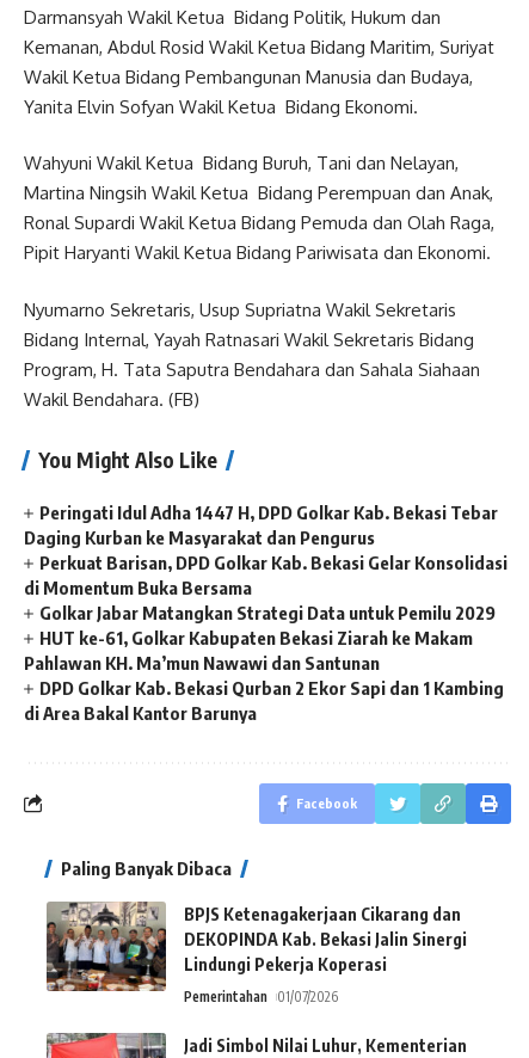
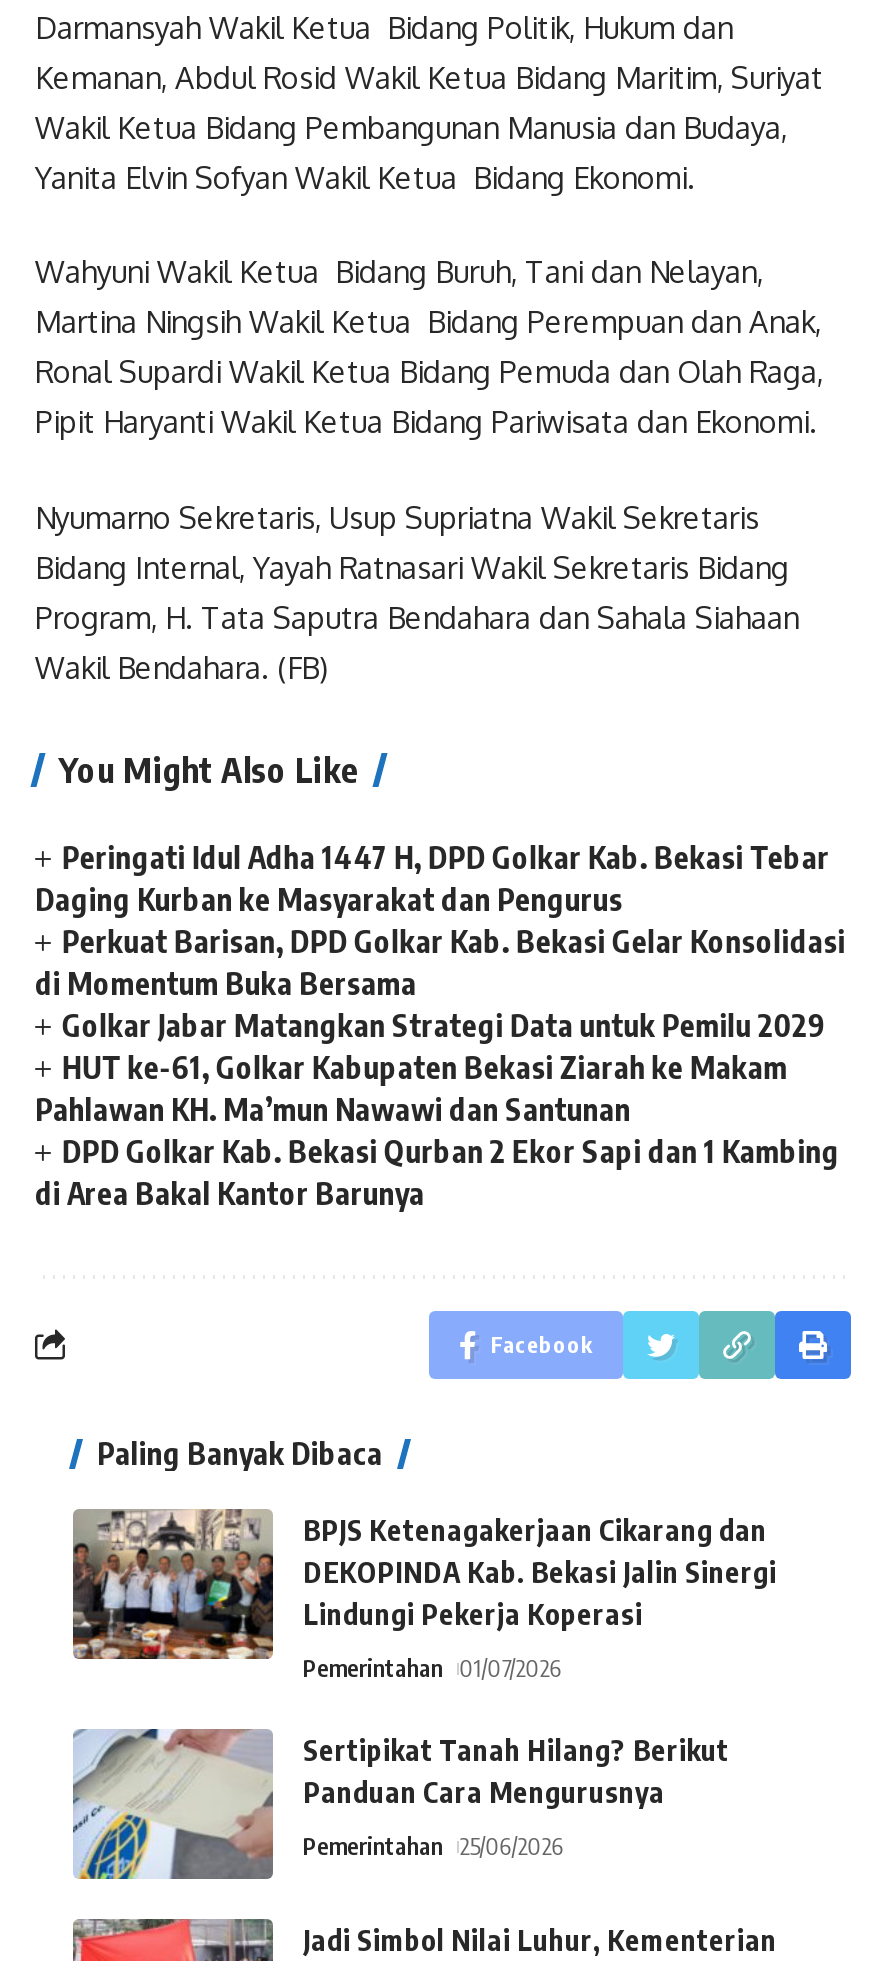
none -> [73,1727,729,1881] [image] | Sertipikat Tanah Hilang? Berikut | Panduan Cara Mengurusnya | Pemerintahan 25/06/2026

